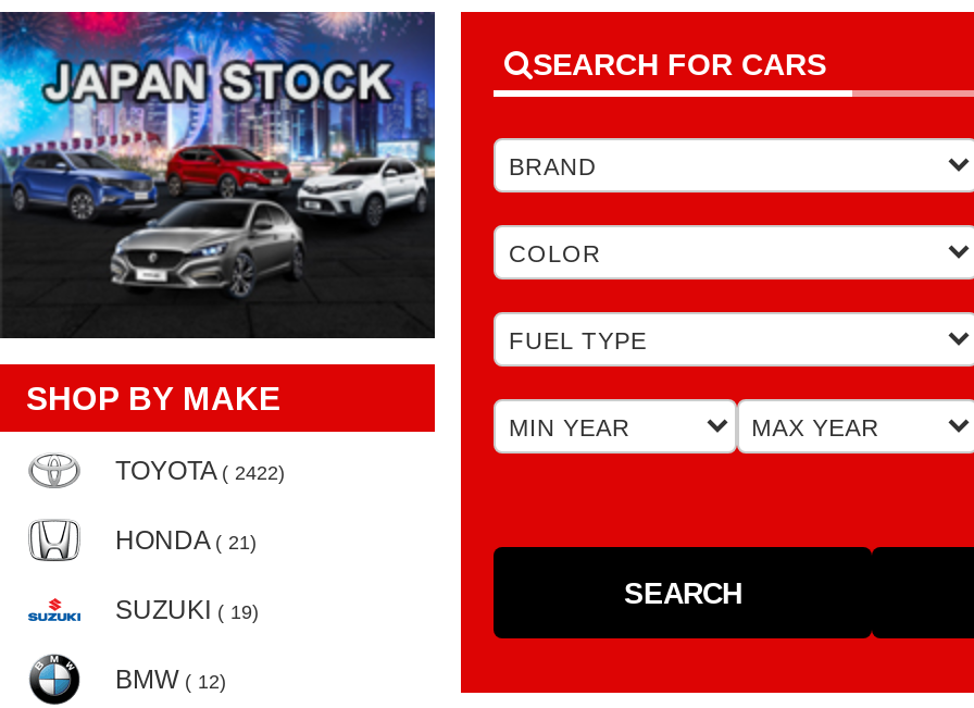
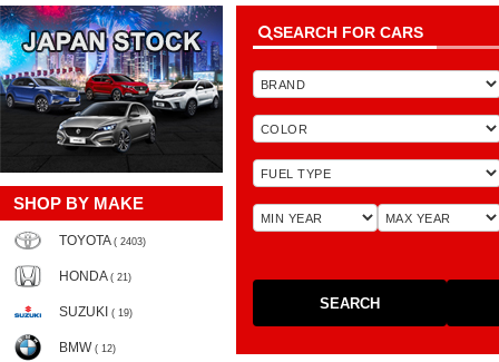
[115,456,285,486] TOYOTA ( 2422) -> [59,233,146,248] TOYOTA ( 2403)

